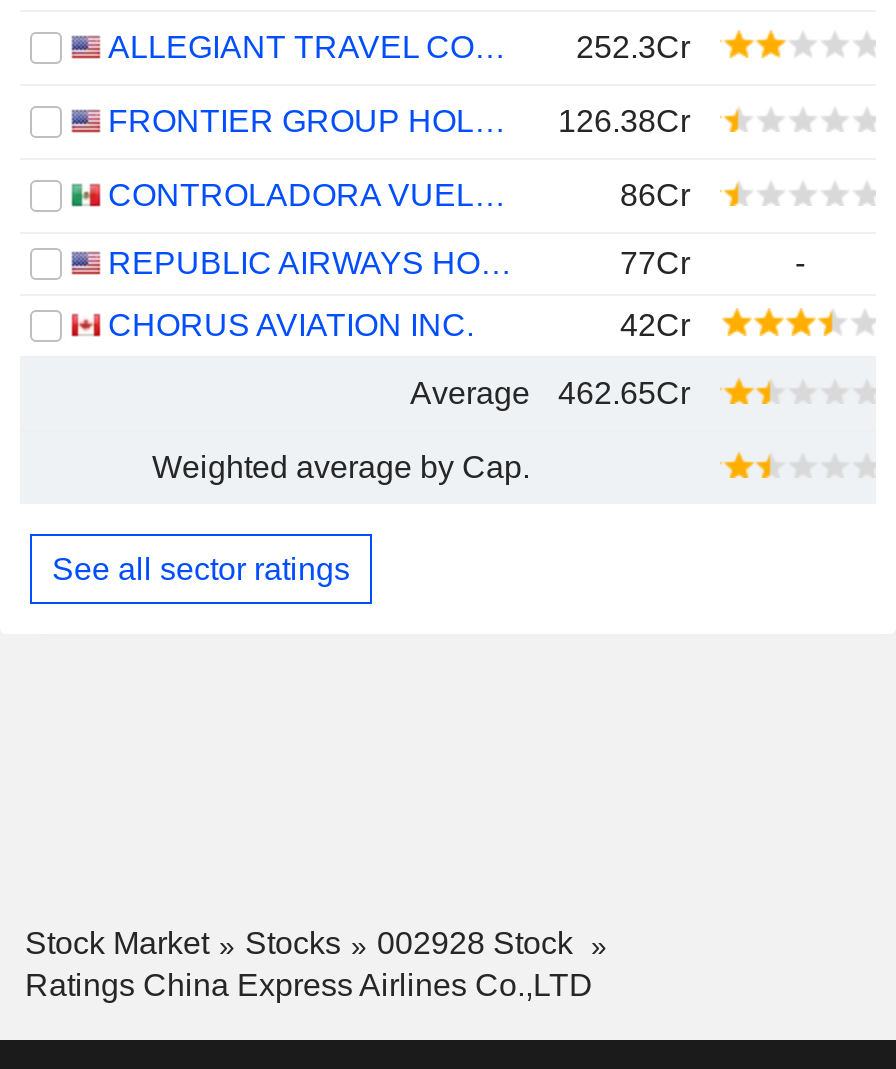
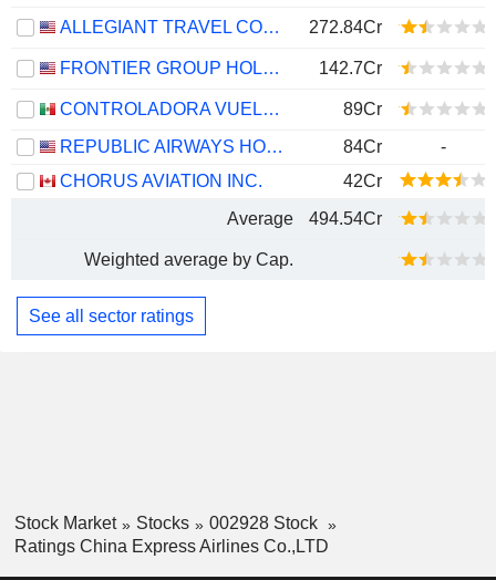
[576,30,690,64] 252.3Cr -> [309,18,382,37] 272.84Cr
[558,104,690,138] 126.38Cr -> [319,59,382,77] 142.7Cr
[620,178,690,212] 86Cr -> [343,100,382,118] 89Cr
[620,246,690,280] 77Cr -> [343,137,382,156] 84Cr
[410,376,690,410] Average 462.65Cr -> [227,209,382,228] Average 494.54Cr

